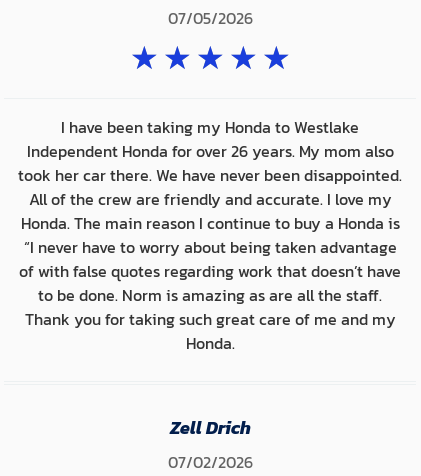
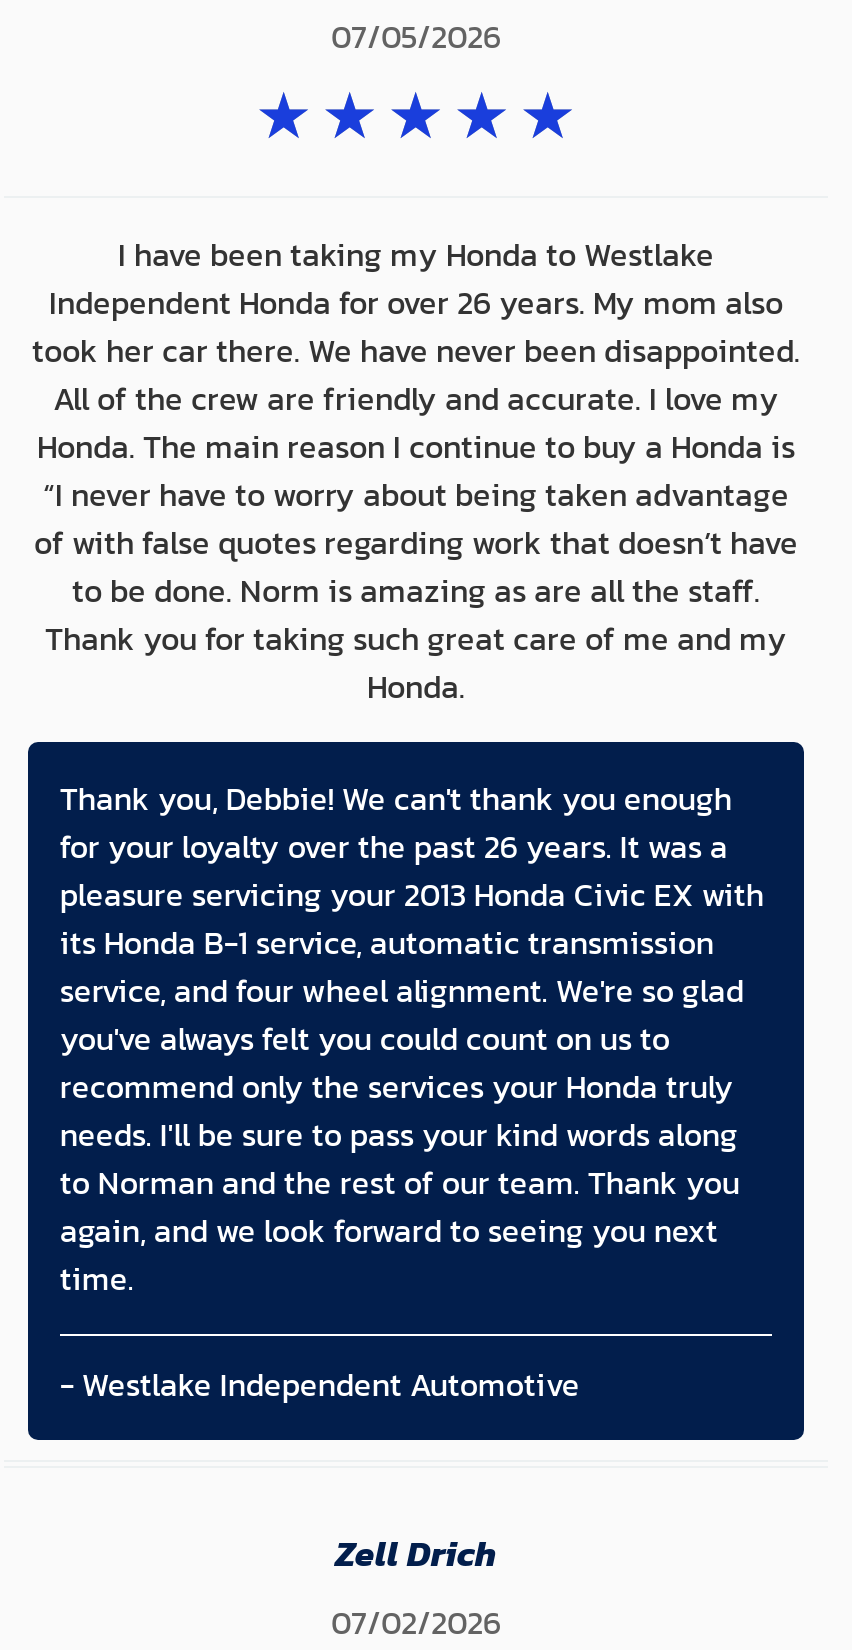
none -> [26,740,806,1442] [image] | Thank you, Debbie! We can't thank you enough | for your loyalty over the past 26 years. It was a | pleasure servicing your 2013 Honda Civic EX with | its Honda B-1 service, automatic transmission | service, and four wheel alignment. We're so glad | you've always felt you could count on us to | recommend only the services your Honda truly | needs. I'll be sure to pass your kind words along | to Norman and the rest of our team. Thank you | again, and we look forward to seeing you next | time. | - Westlake Independent Automotive

